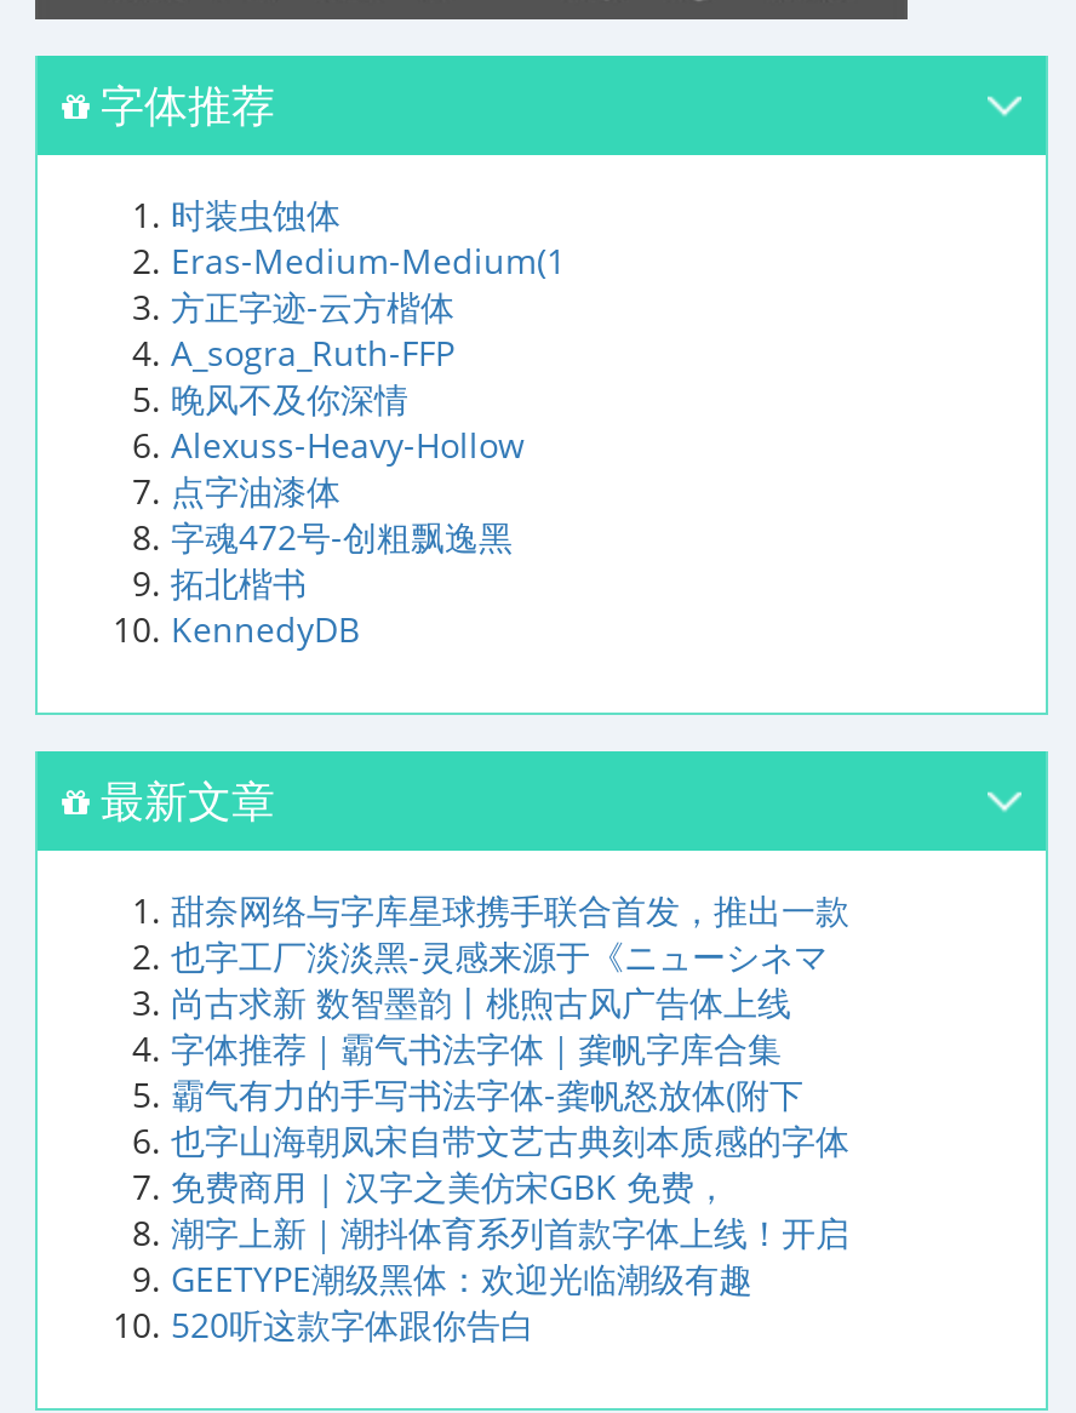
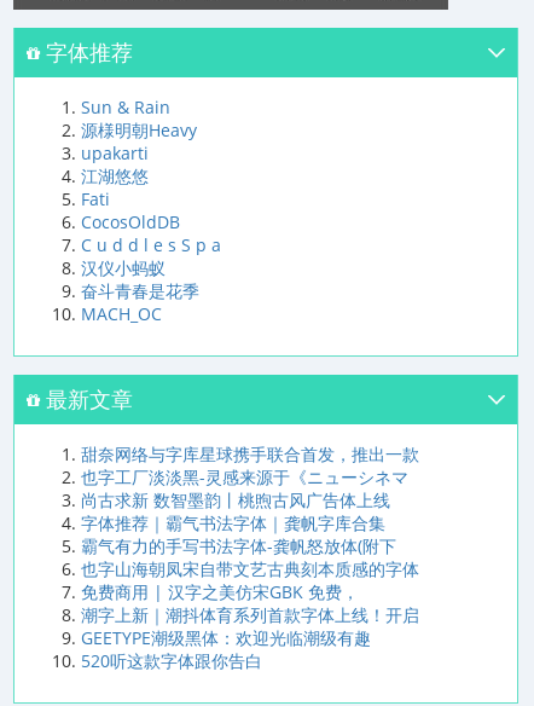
[171,192,566,653] 时装虫蚀体 | Eras-Medium-Medium(1 | 方正字迹-云方楷体 | A_sogra_Ruth-FFP | 晚风不及你深情 | Alexuss-Heavy-Hollow | 点字油漆体 | 字魂472号-创粗飘逸黑 | 拓北楷书 | KennedyDB -> [81,96,221,326] Sun & Rain | 源様明朝Heavy | upakarti | 江湖悠悠 | Fati | CocosOldDB | C u d d l e s S p a | 汉仪小蚂蚁 | 奋斗青春是花季 | MACH_OC

